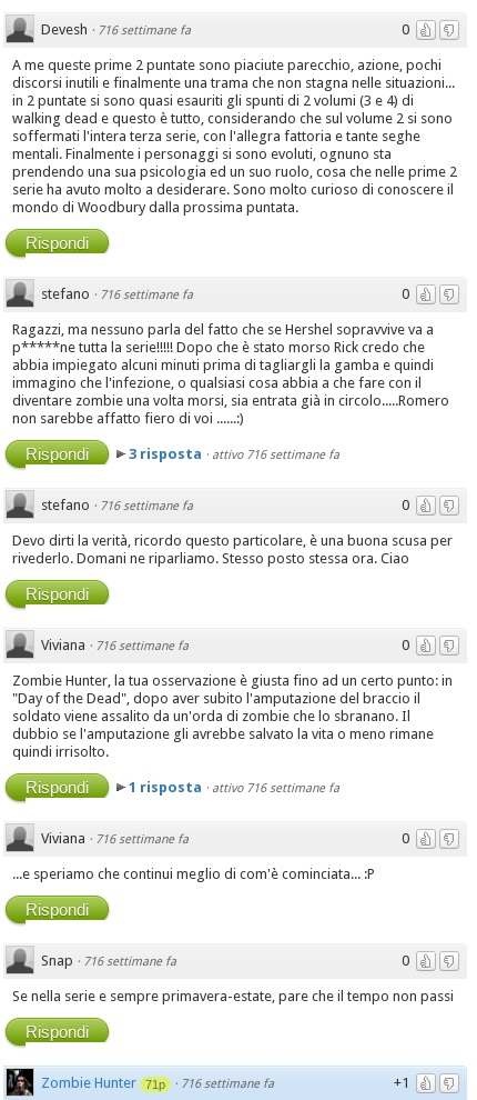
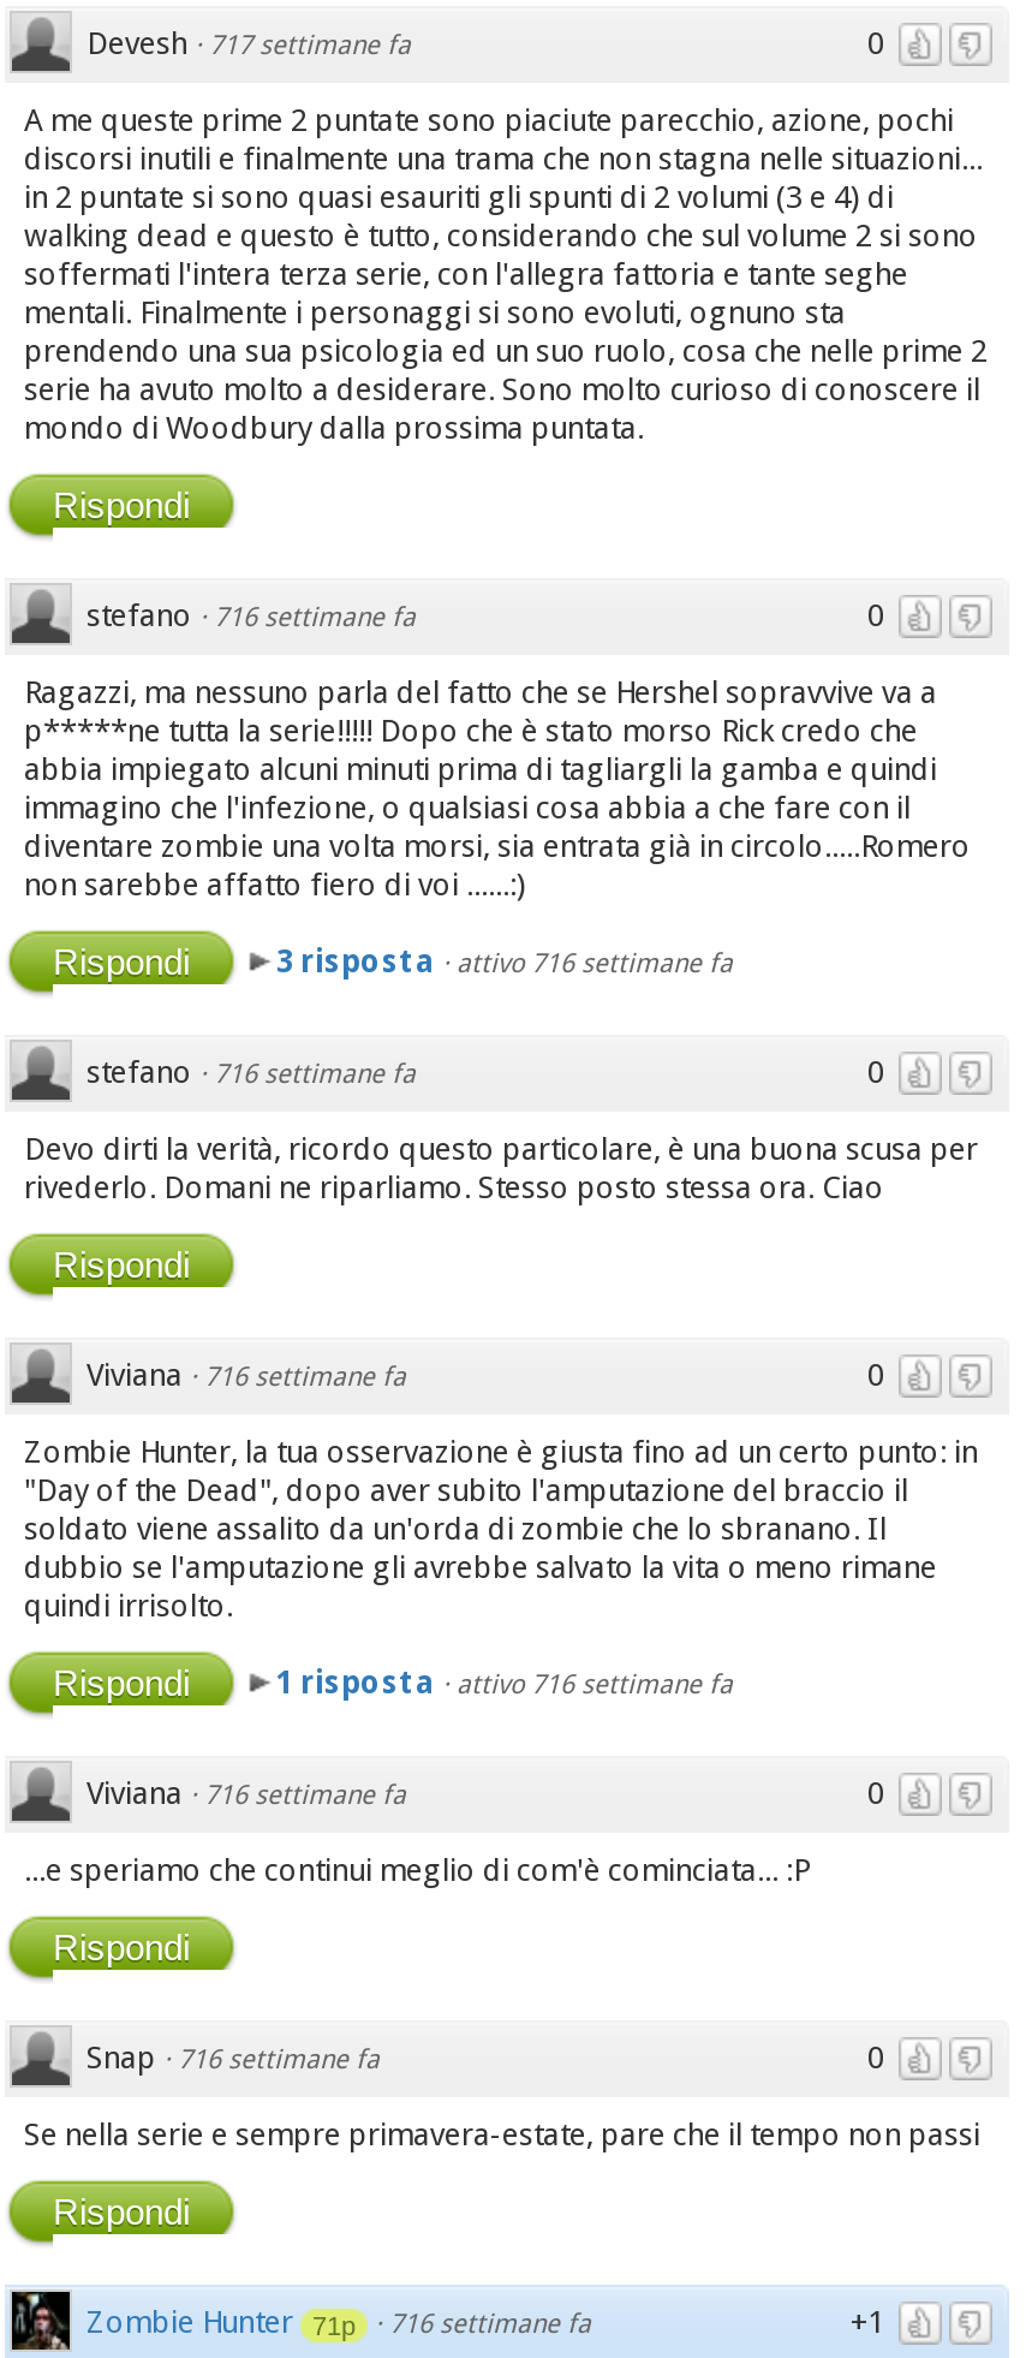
[41,21,191,37] Devesh · 716 settimane fa -> [87,25,411,61] Devesh · 717 settimane fa

